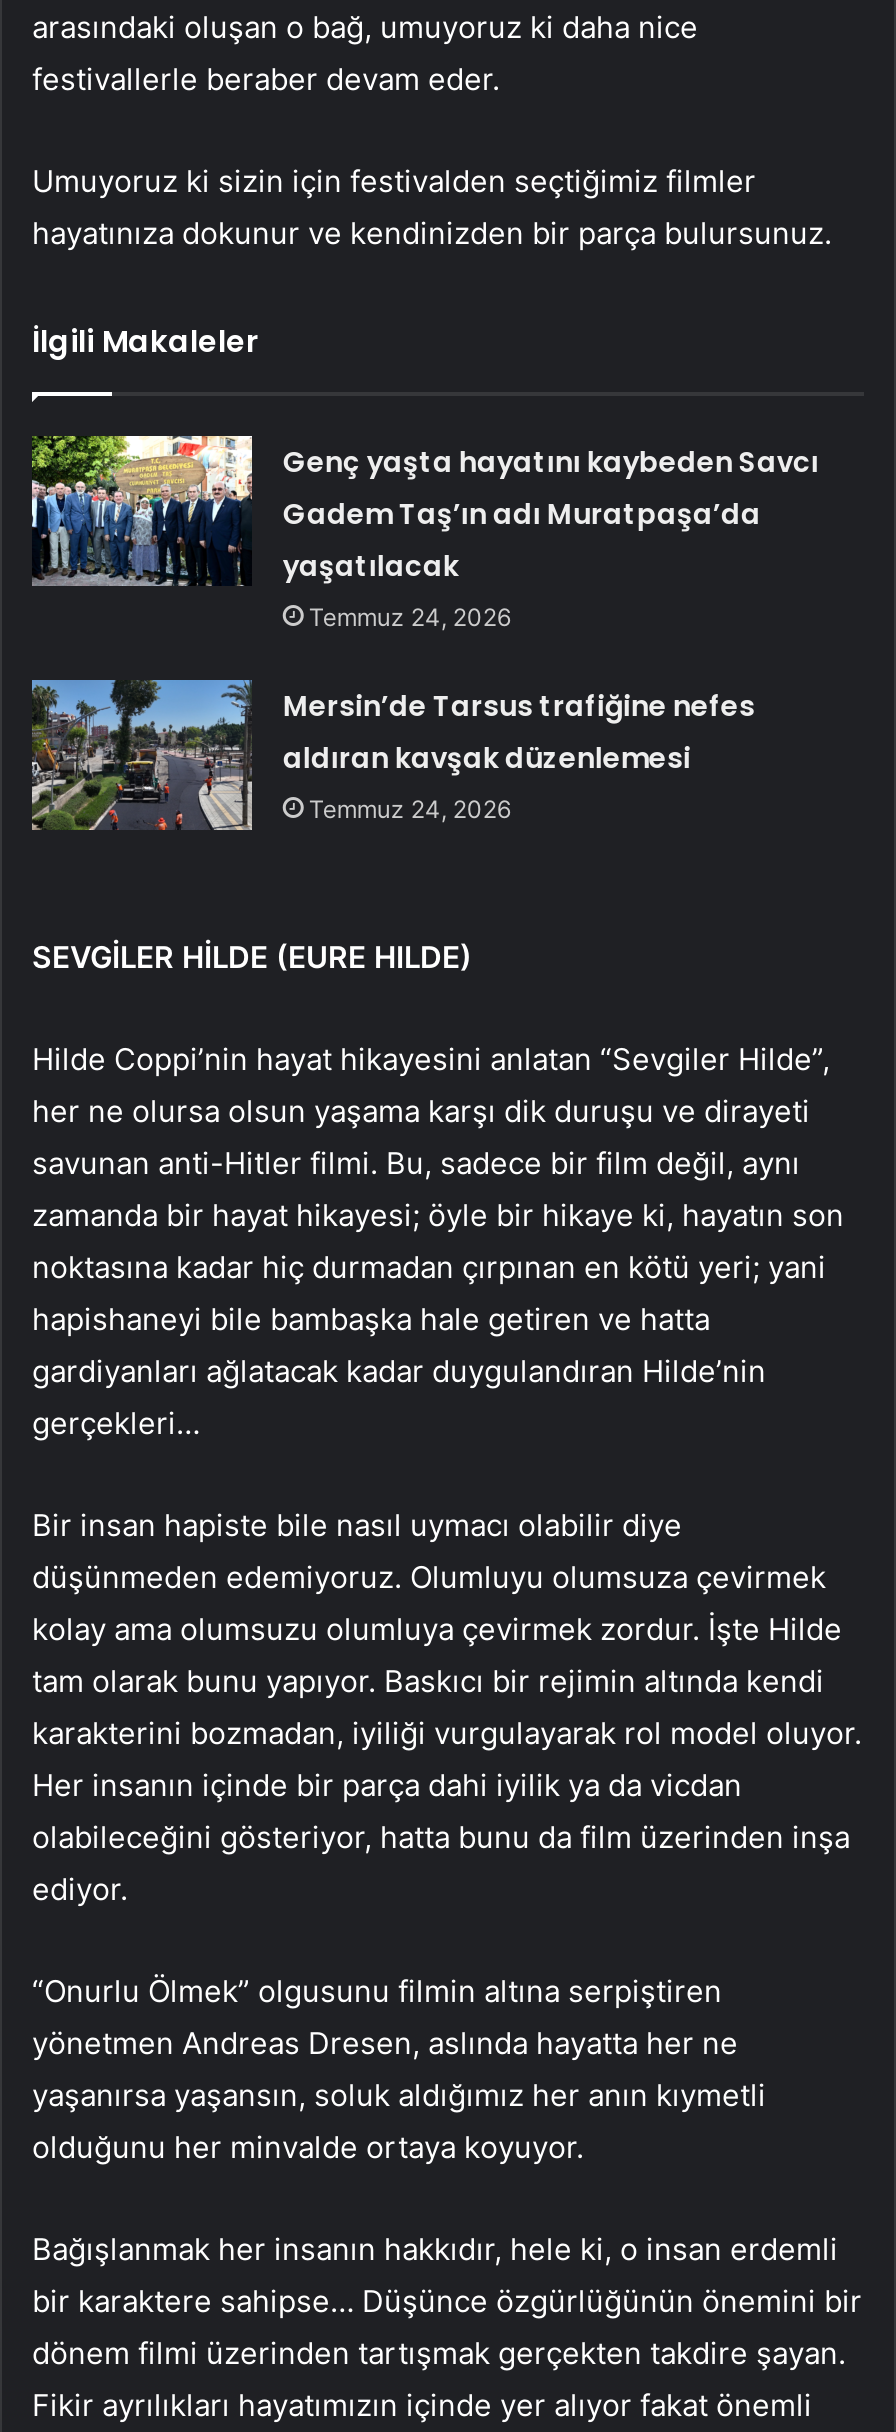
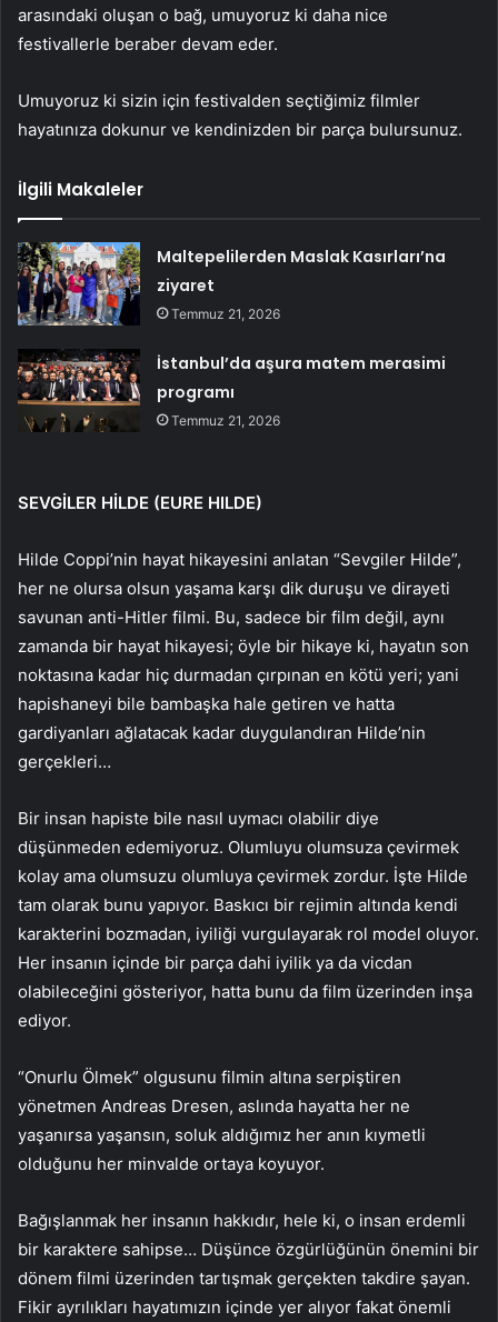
[30,434,819,632] [image] | Genç yaşta hayatını kaybeden Savcı | Gadem Taş’ın adı Muratpaşa’da | yaşatılacak | Temmuz 24, 2026 -> [17,241,446,327] [image] | Maltepelilerden Maslak Kasırları’na | ziyaret | Temmuz 21, 2026
[30,678,755,832] [image] | Mersin’de Tarsus trafiğine nefes | aldıran kavşak düzenlemesi | Temmuz 24, 2026 -> [17,349,446,432] [image] | İstanbul’da aşura matem merasimi | programı | Temmuz 21, 2026

